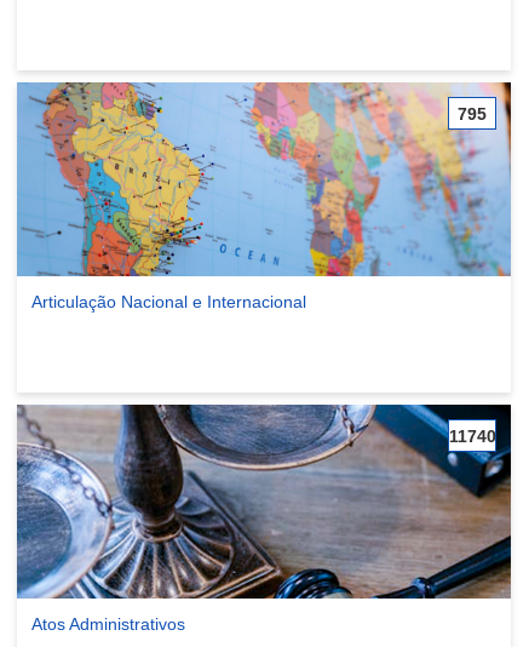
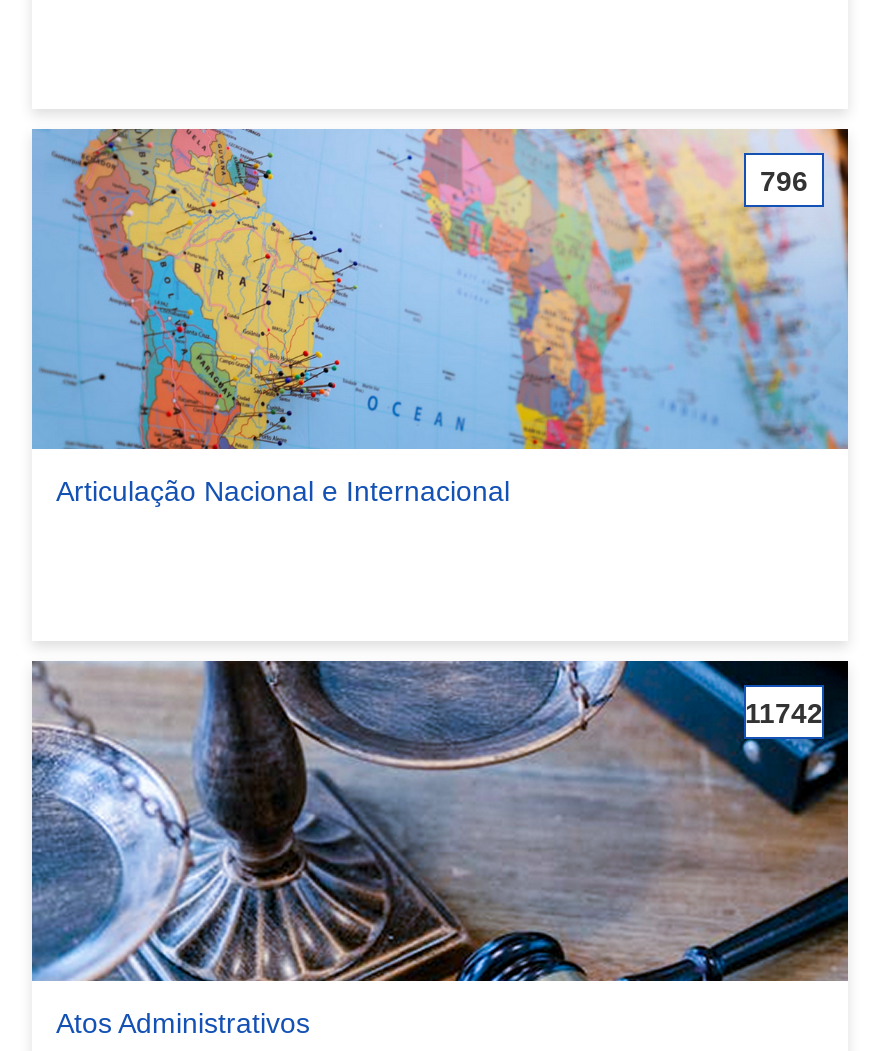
[458,104,487,123] 795 -> [760,164,808,196] 796
[448,426,496,445] 11740 -> [745,696,823,728] 11742

